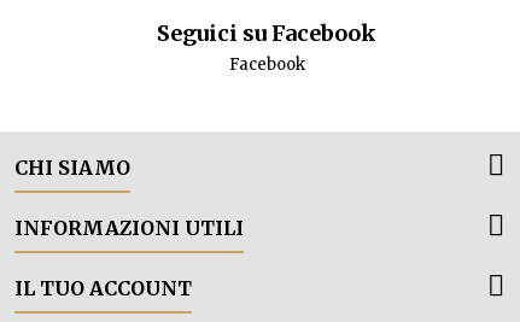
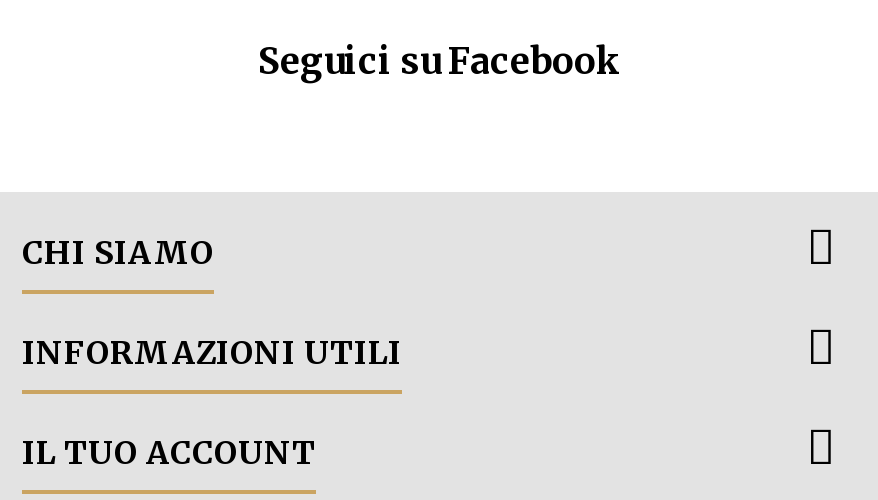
[229,55,305,75] Facebook -> none

